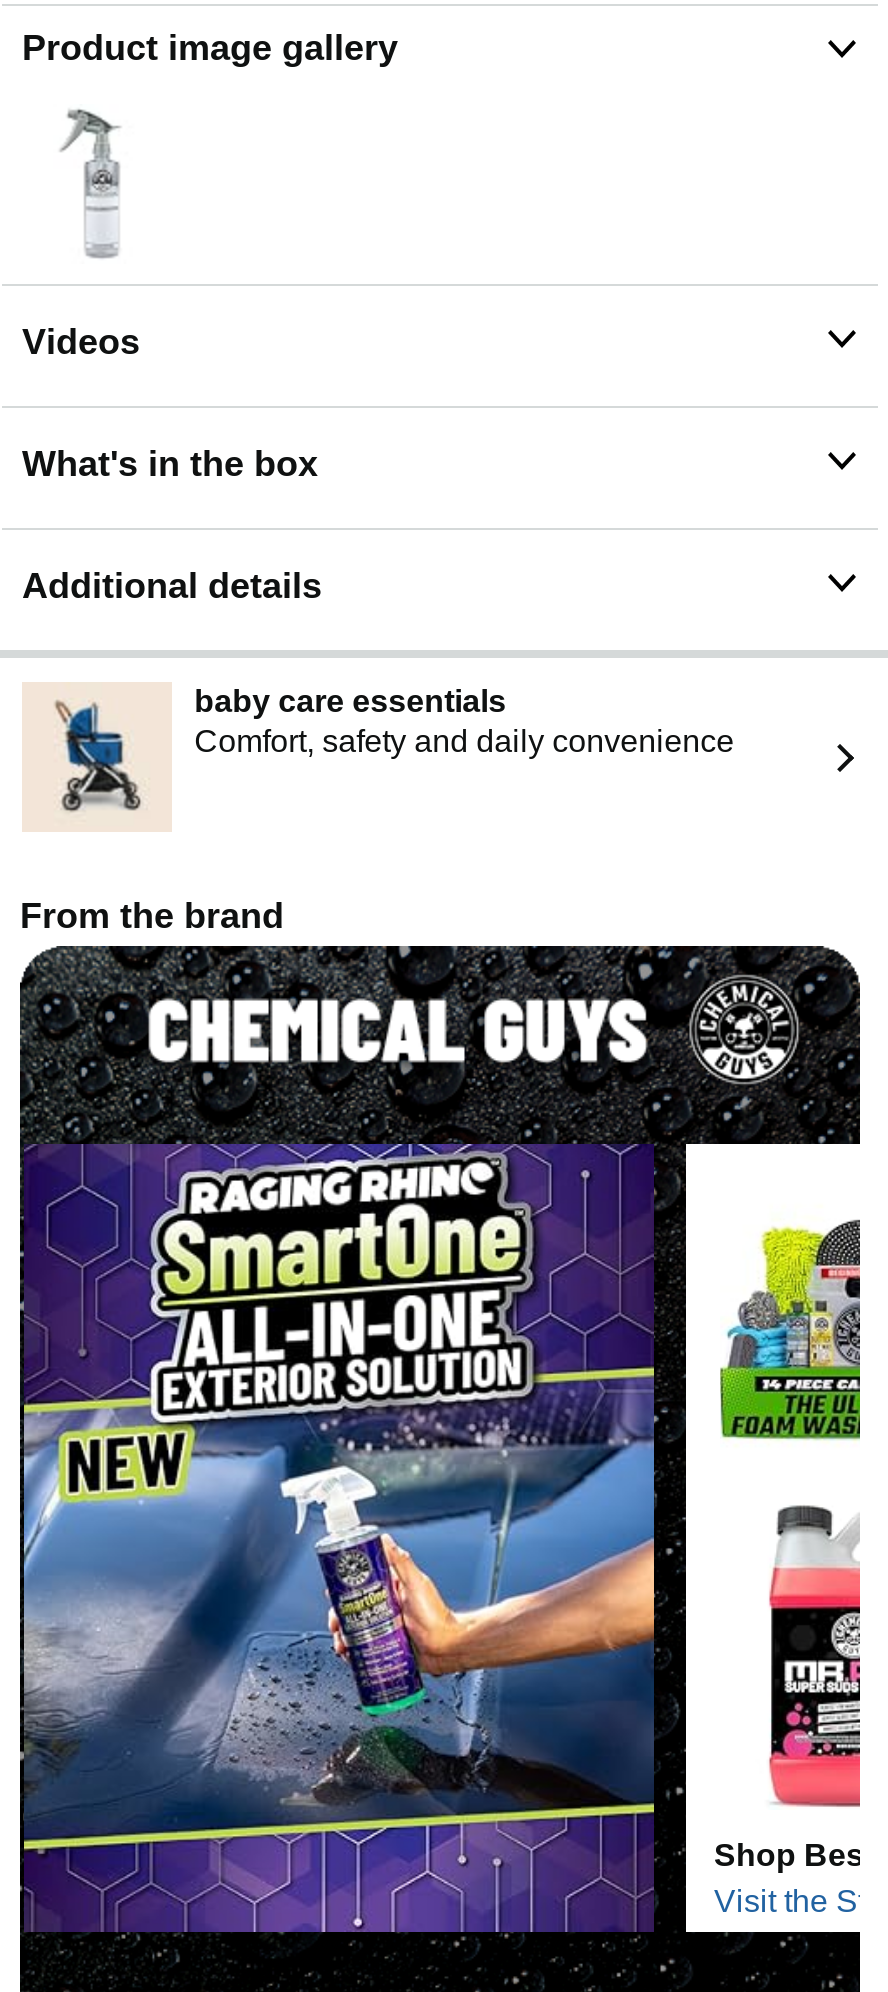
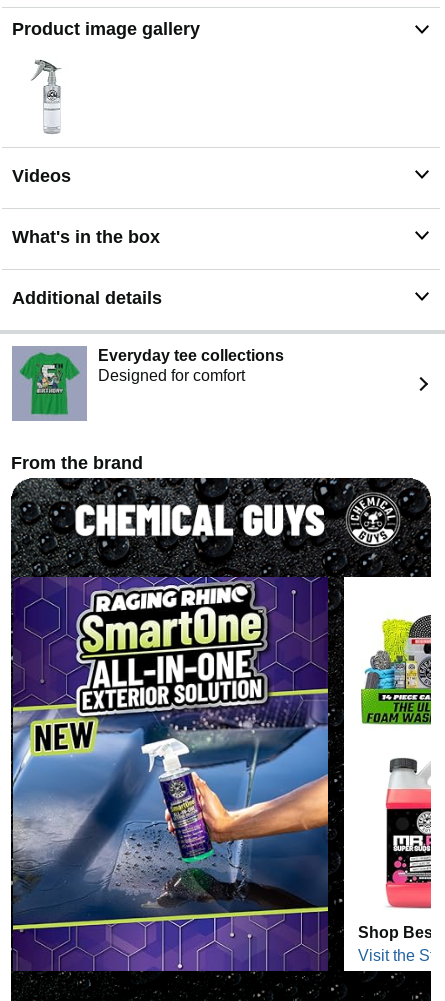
[24,684,734,830] [image] | baby care essentials | Comfort, safety and daily convenience -> [12,346,284,421] [image] | Everyday tee collections | Designed for comfort

